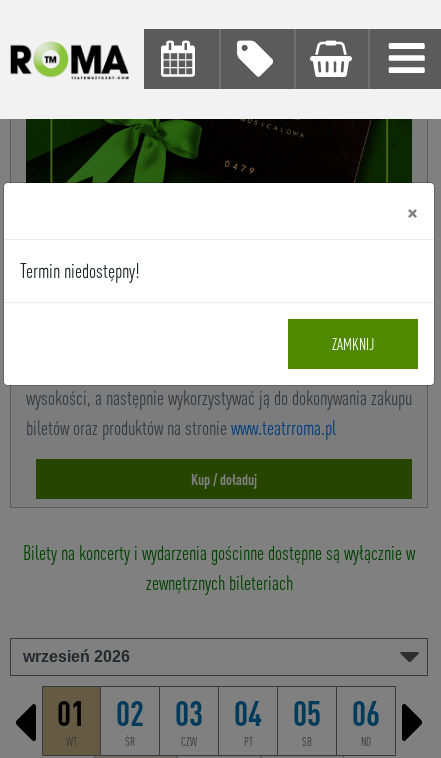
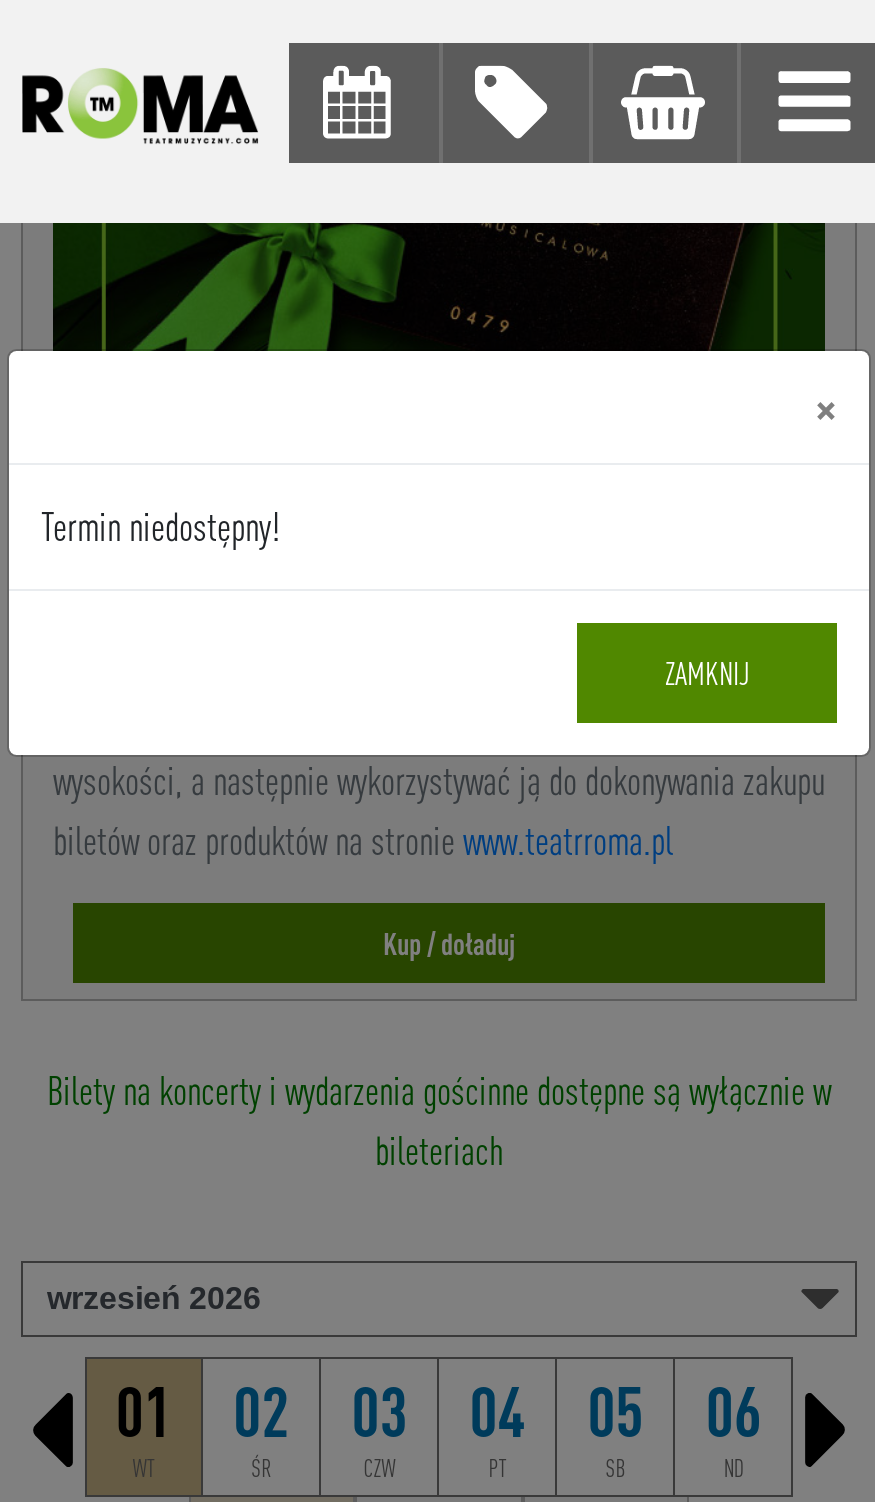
[145,571,292,594] zewnętrznych bileteriach -> [375,1127,503,1173] bileteriach

